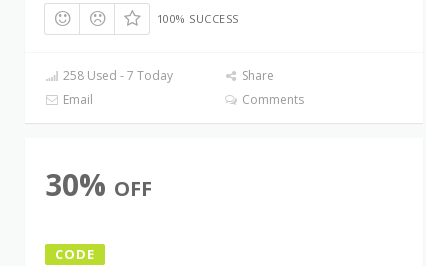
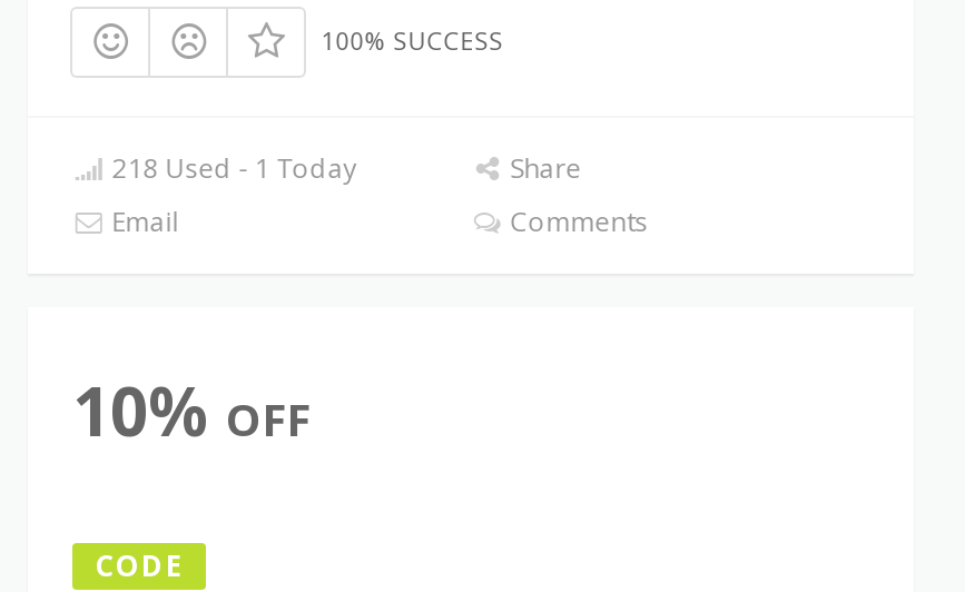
[60,67,173,84] 258 Used - 7 Today -> [105,149,357,187] 218 Used - 1 Today
[45,164,152,205] 30% OFF -> [72,365,311,456] 10% OFF

